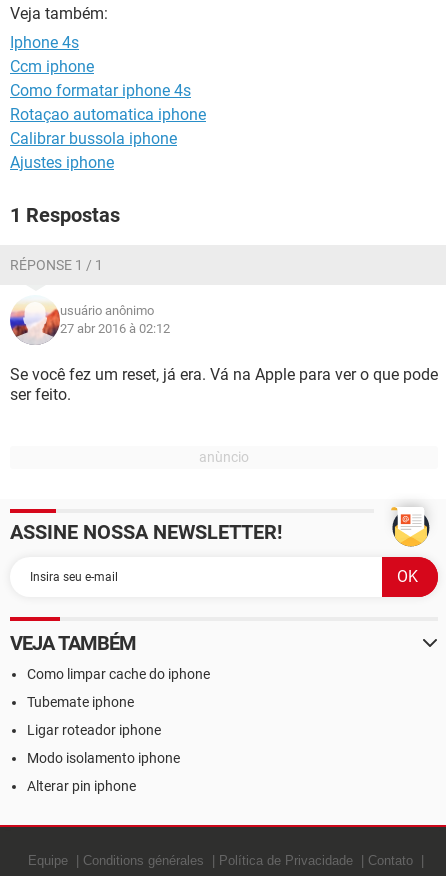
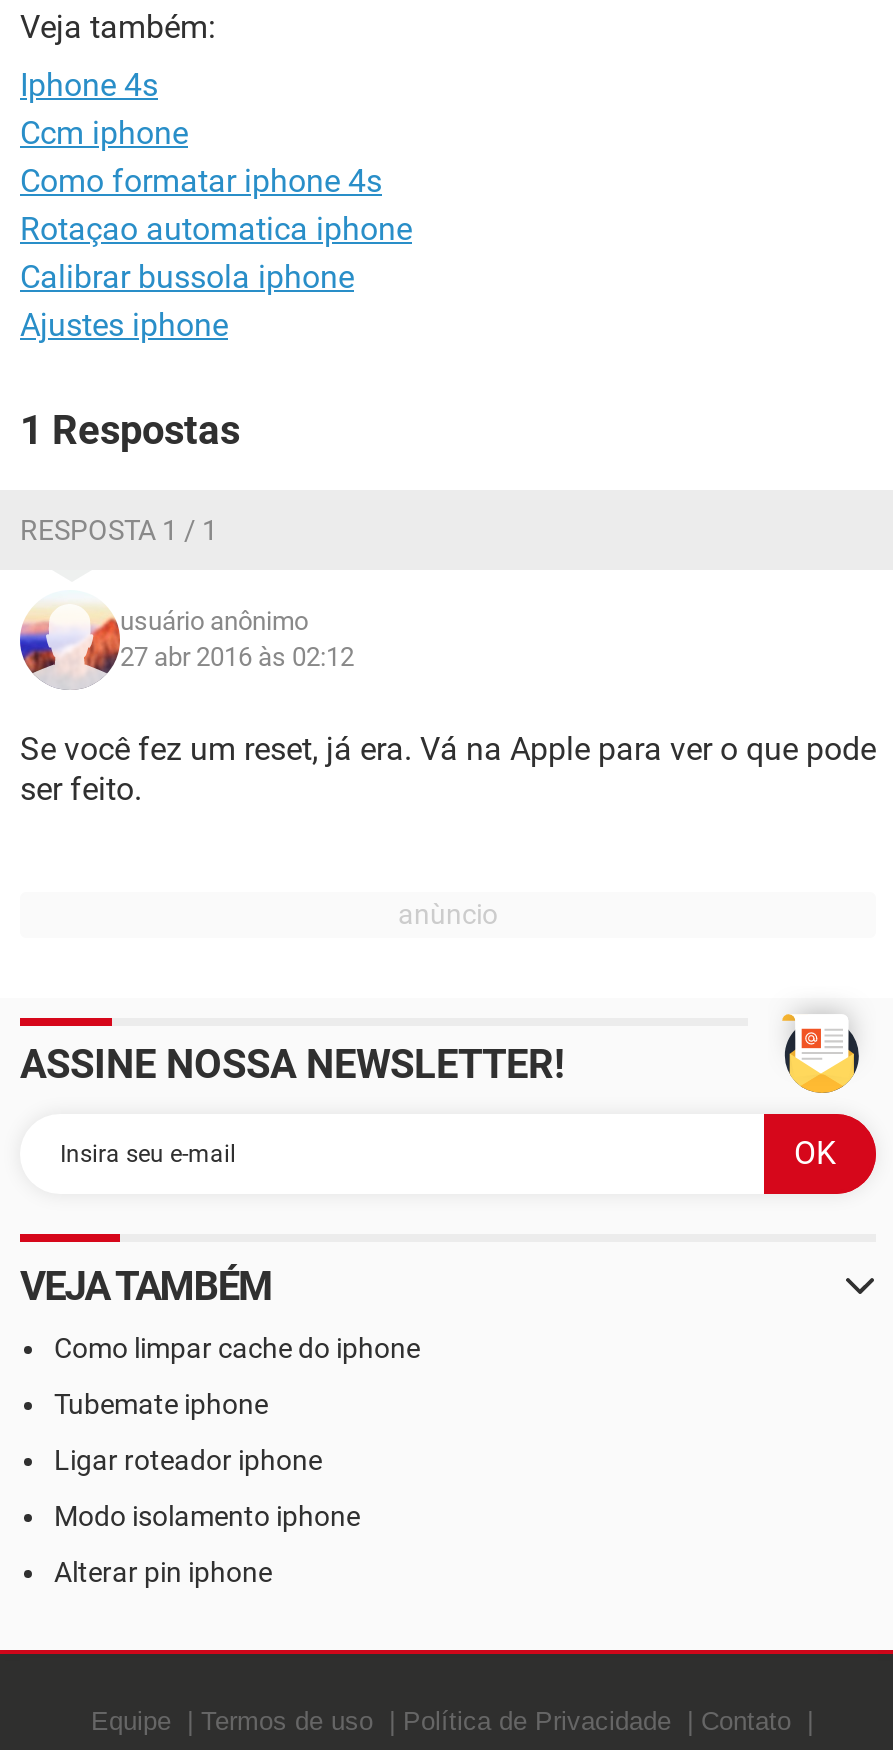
[10,257,103,273] RÉPONSE 1 / 1 -> [20,514,218,546] RESPOSTA 1 / 1
[60,321,170,336] 27 abr 2016 à 02:12 -> [120,642,354,672] 27 abr 2016 às 02:12
[83,853,204,868] Conditions générales -> [201,1706,373,1736] Termos de uso

